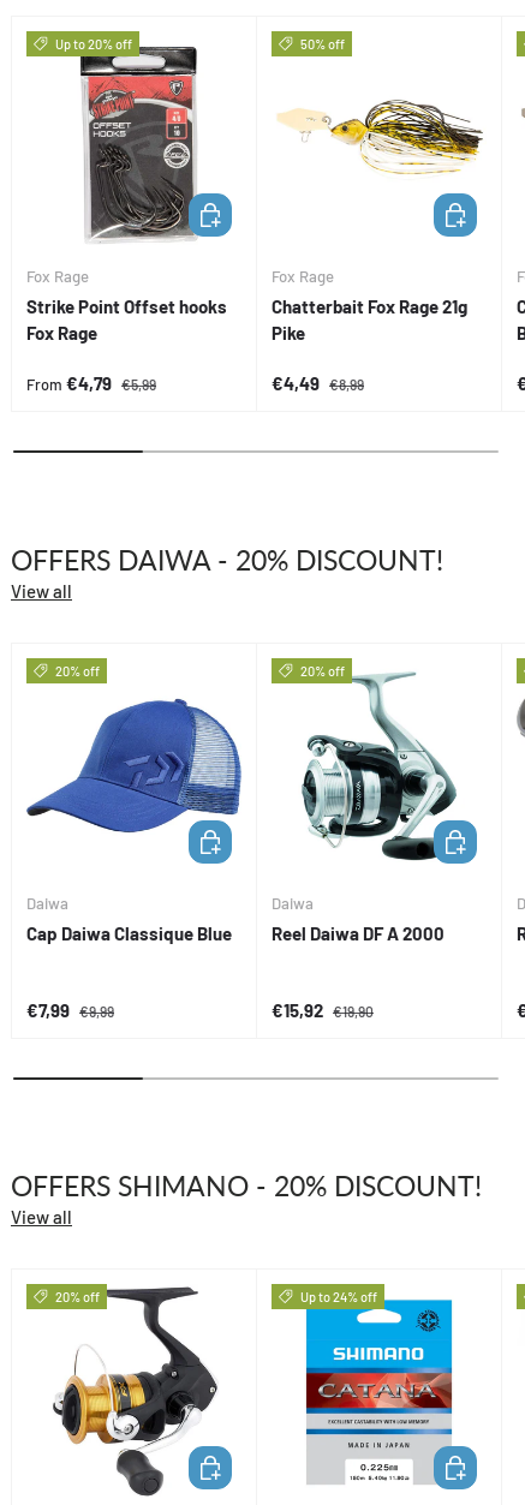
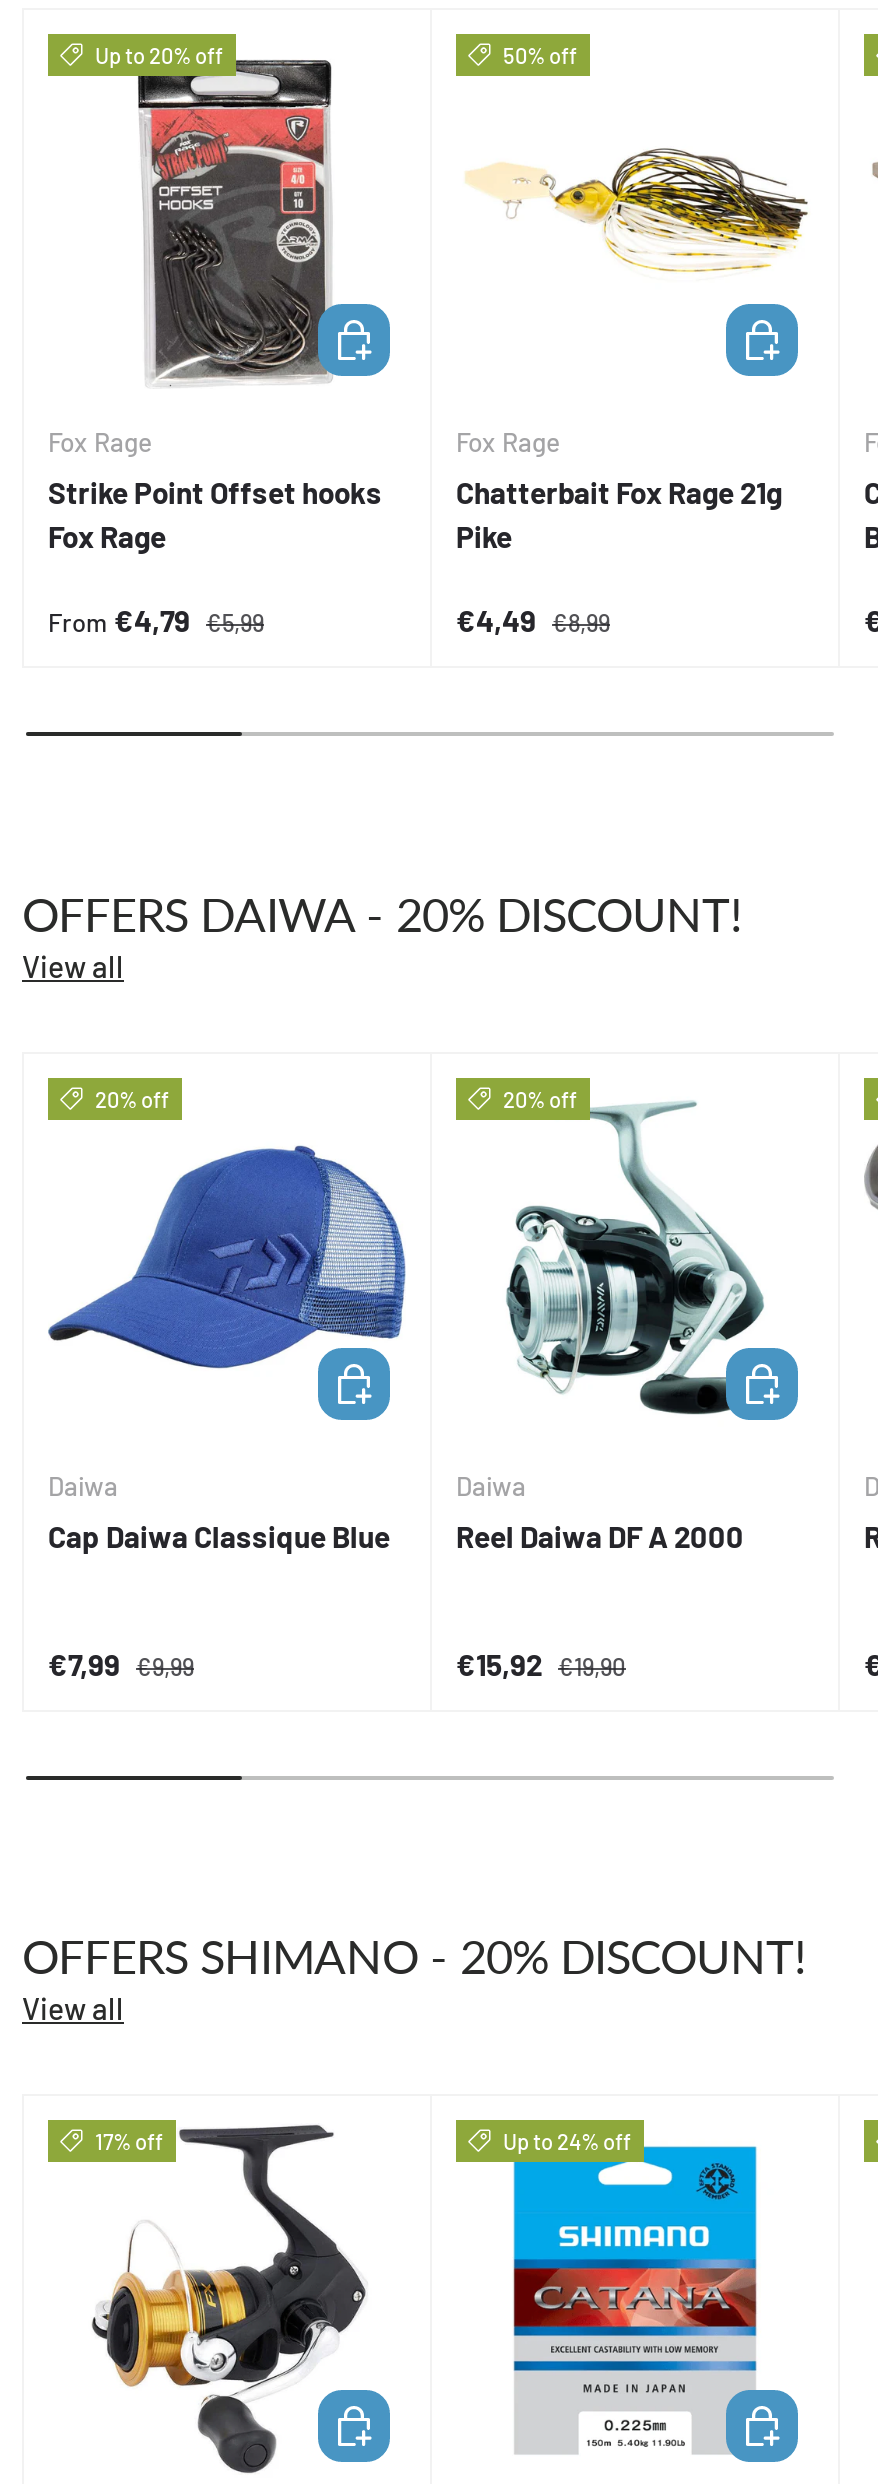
[55,1289,99,1304] 20% off -> [95,2128,163,2154] 17% off

